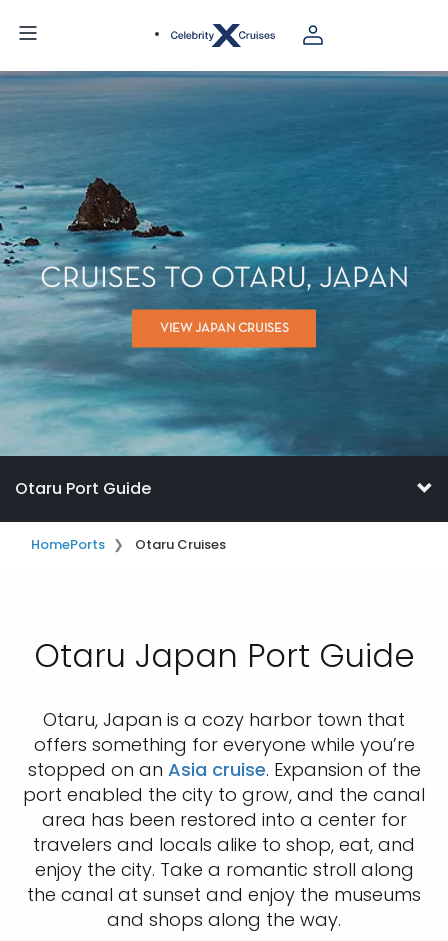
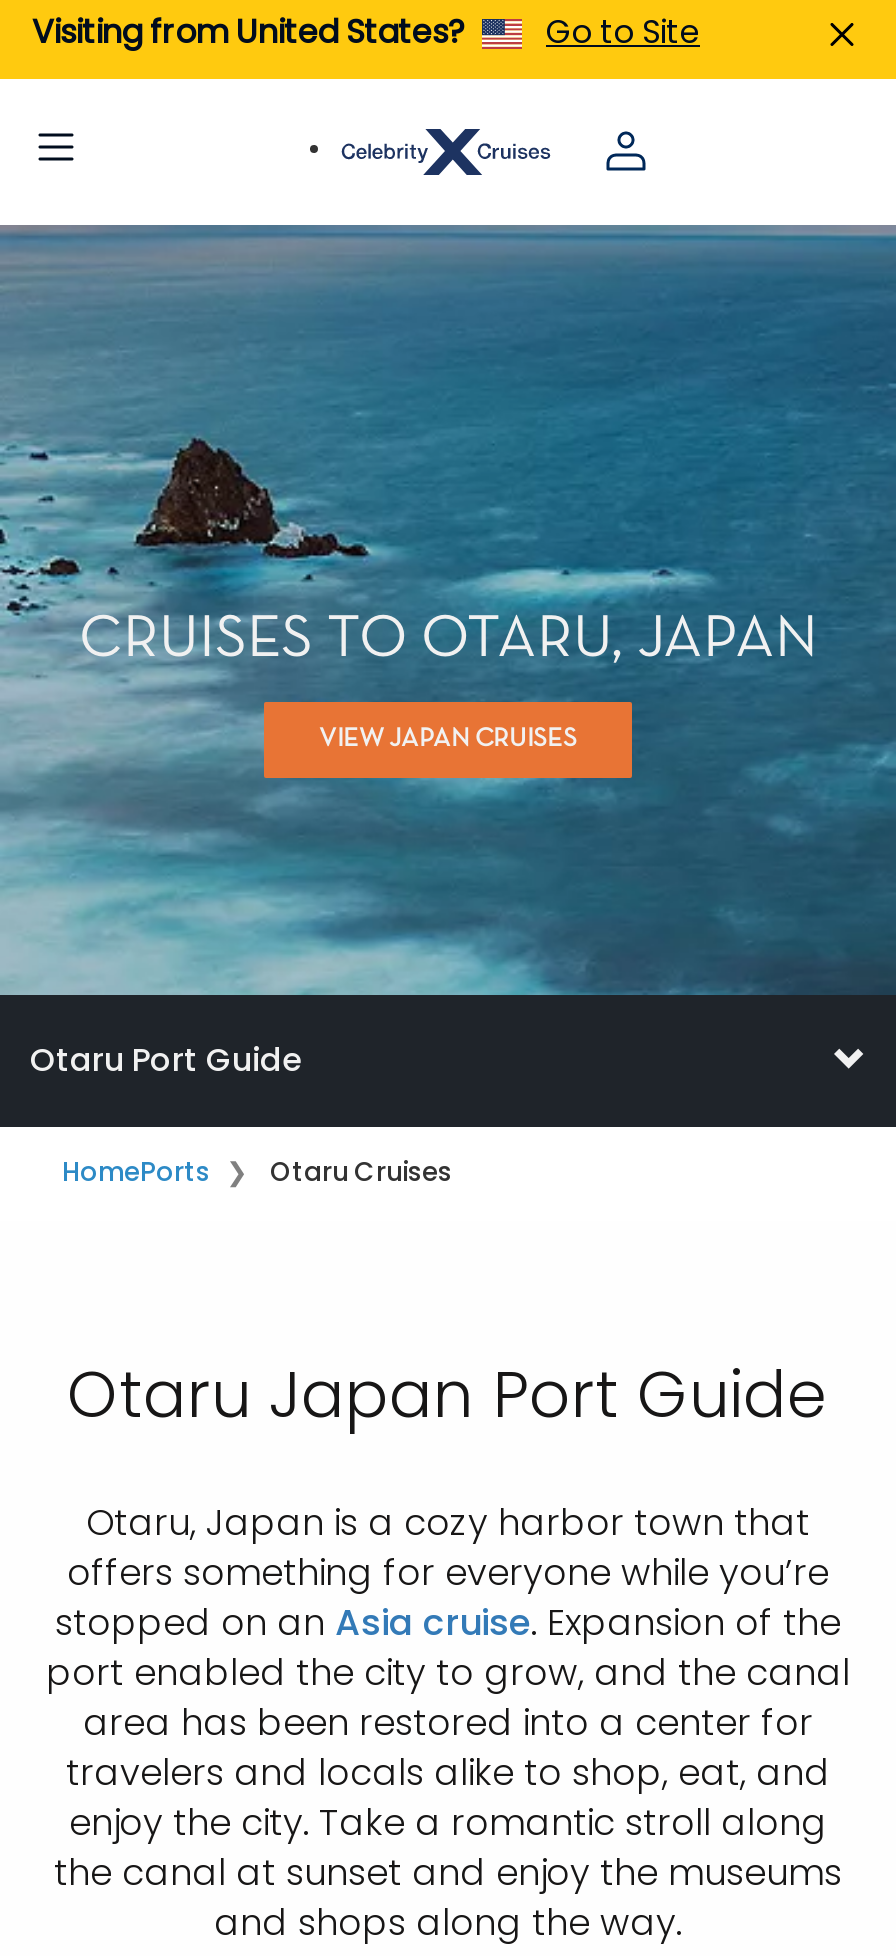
none -> [32,9,700,55] Visiting from United States? | Go to Site

